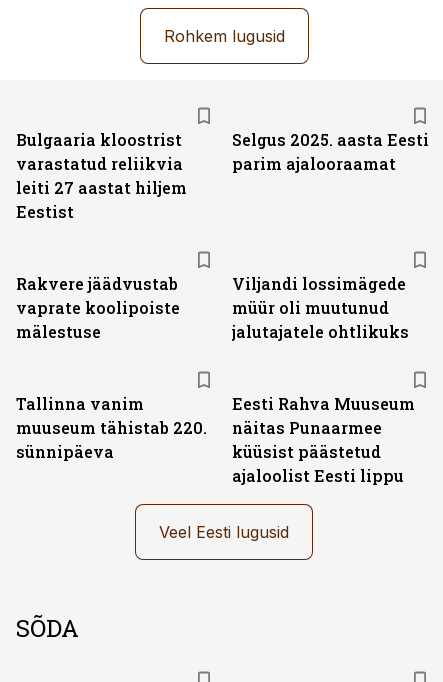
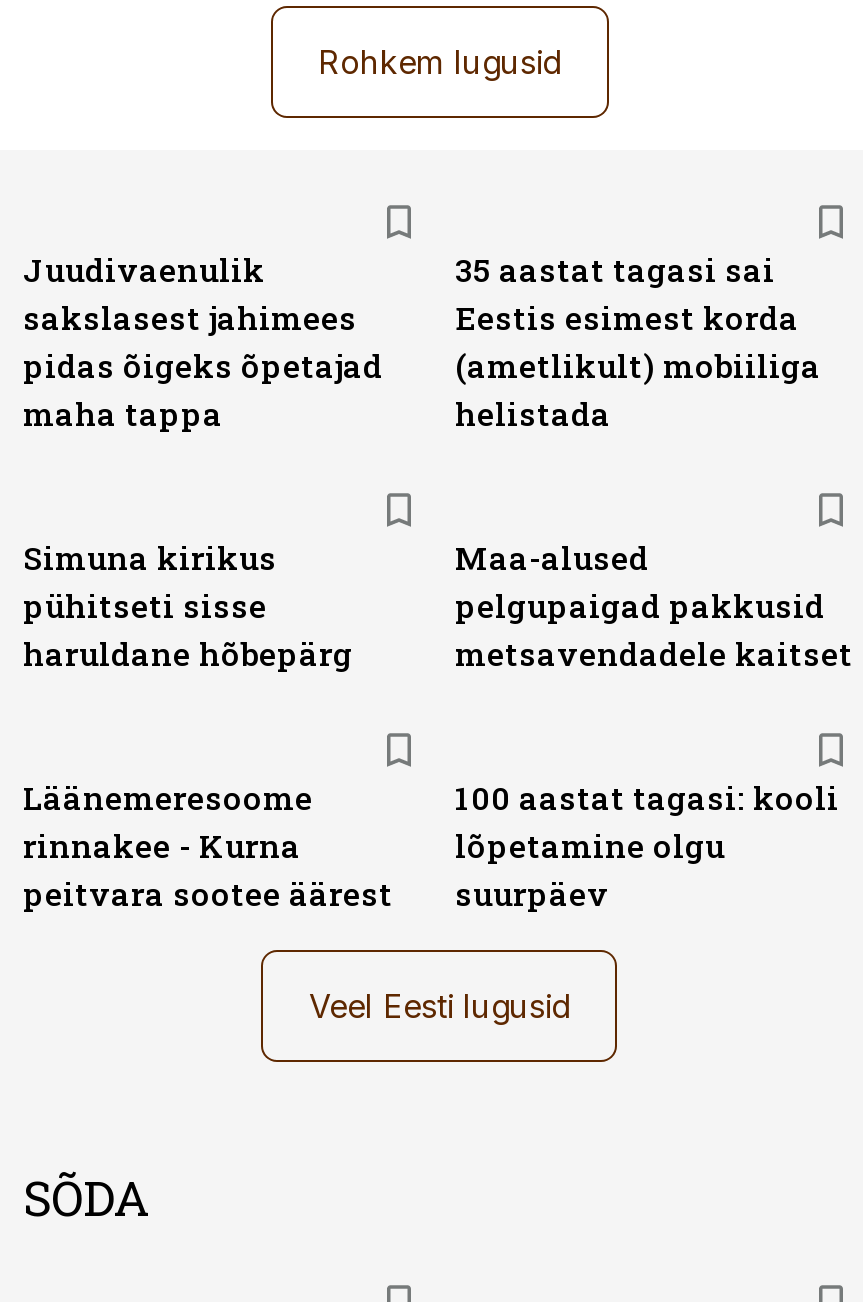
[16,129,187,222] Bulgaaria kloostrist | varastatud reliikvia | leiti 27 aastat hiljem | Eestist -> [23,248,383,434] Juudivaenulik | sakslasest jahimees | pidas õigeks õpetajad | maha tappa
[232,129,429,174] Selgus 2025. aasta Eesti | parim ajalooraamat -> [455,248,821,434] 35 aastat tagasi sai | Eestis esimest korda | (ametlikult) mobiiliga | helistada
[16,273,180,342] Rakvere jäädvustab | vaprate koolipoiste | mälestuse -> [23,536,353,674] Simuna kirikus | pühitseti sisse | haruldane hõbepärg
[232,273,409,342] Viljandi lossimägede | müür oli muutunud | jalutajatele ohtlikuks -> [455,536,853,674] Maa-alused | pelgupaigad pakkusid | metsavendadele kaitset
[16,393,207,462] Tallinna vanim | muuseum tähistab 220. | sünnipäeva -> [23,776,393,914] Läänemeresoome | rinnakee - Kurna | peitvara sootee äärest
[232,393,415,486] Eesti Rahva Muuseum | näitas Punaarmee | küüsist päästetud | ajaloolist Eesti lippu -> [455,776,839,914] 100 aastat tagasi: kooli | lõpetamine olgu | suurpäev

